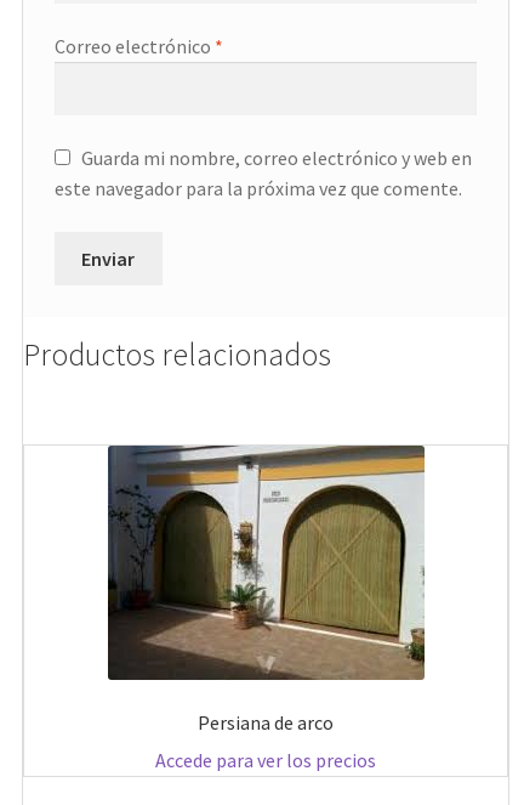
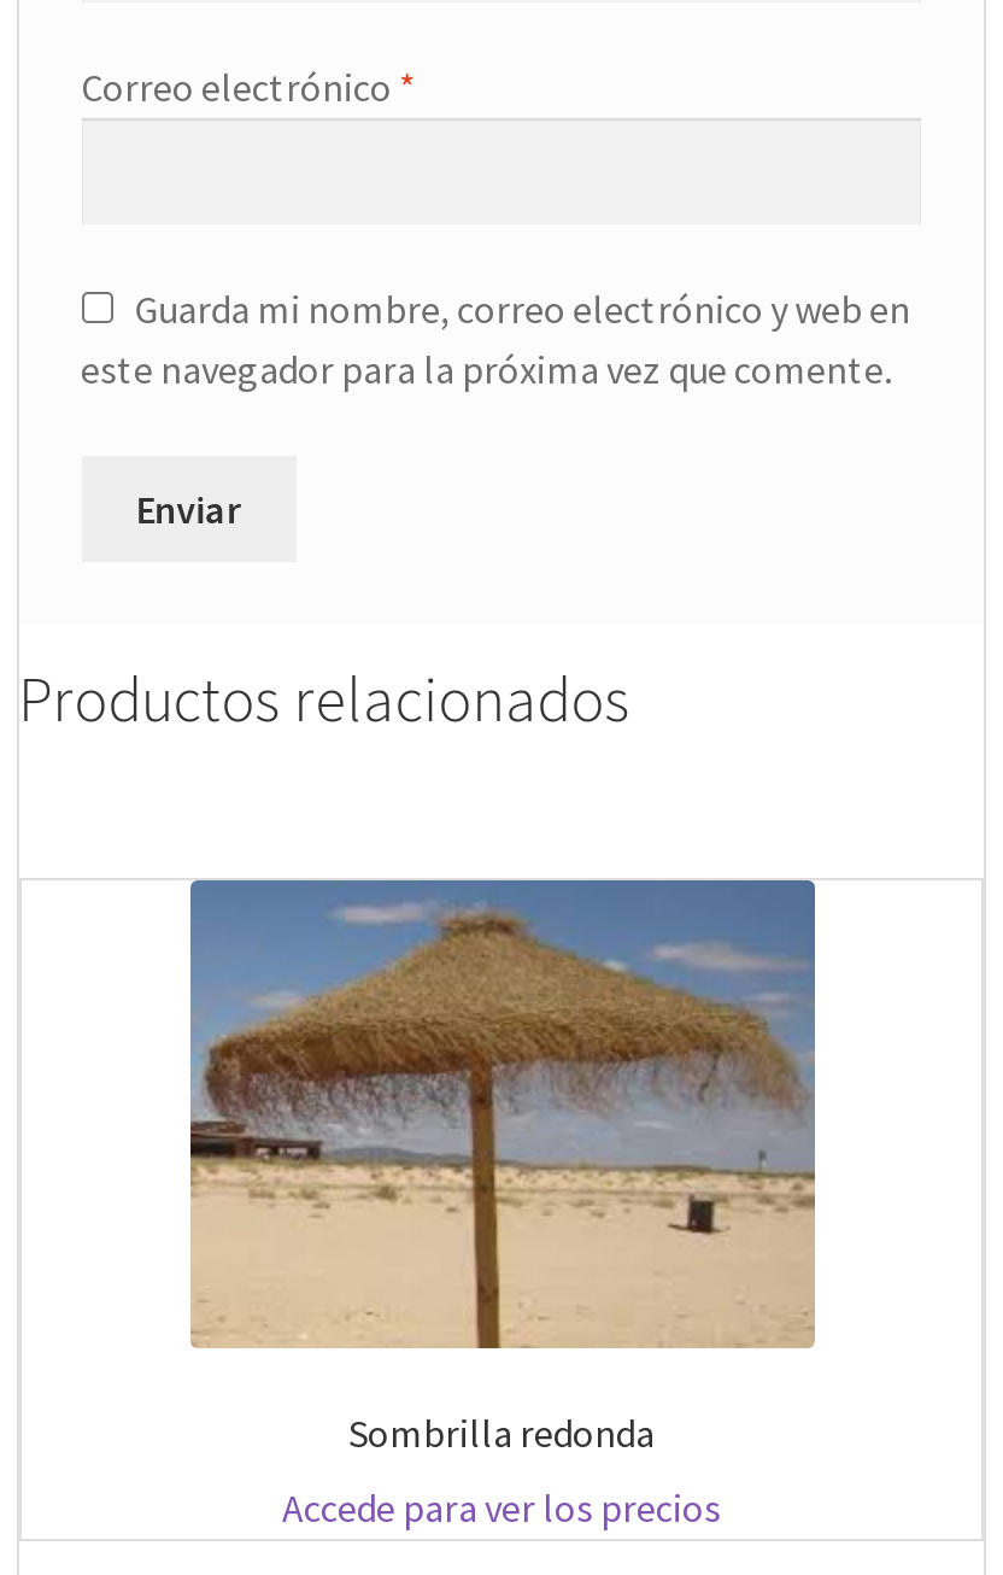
[107,444,426,735] [image] | Persiana de arco -> [188,878,817,1457] [image] | Sombrilla redonda

